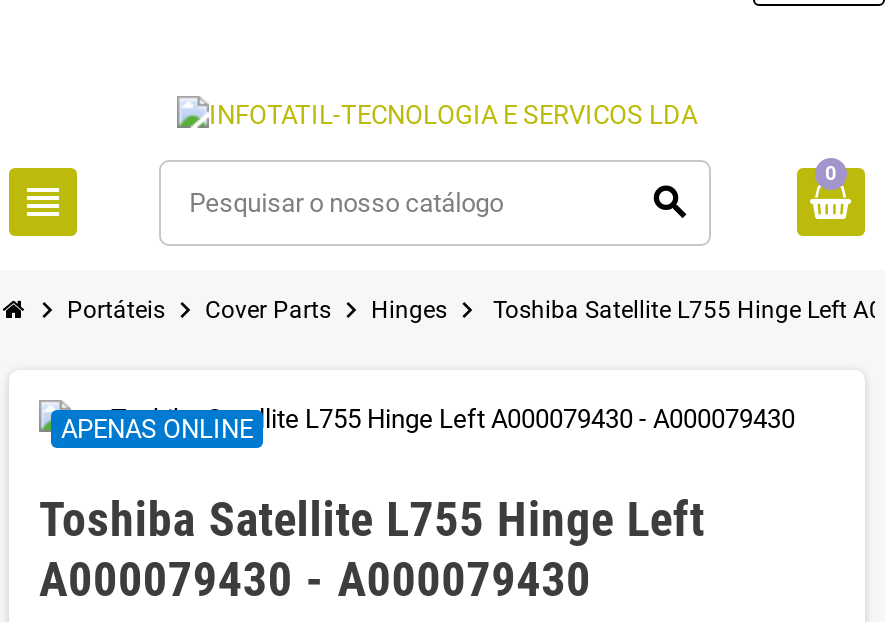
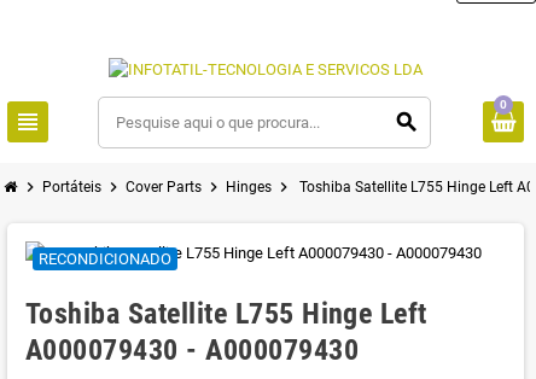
[61,413,253,443] APENAS ONLINE -> [39,249,171,267] RECONDICIONADO

